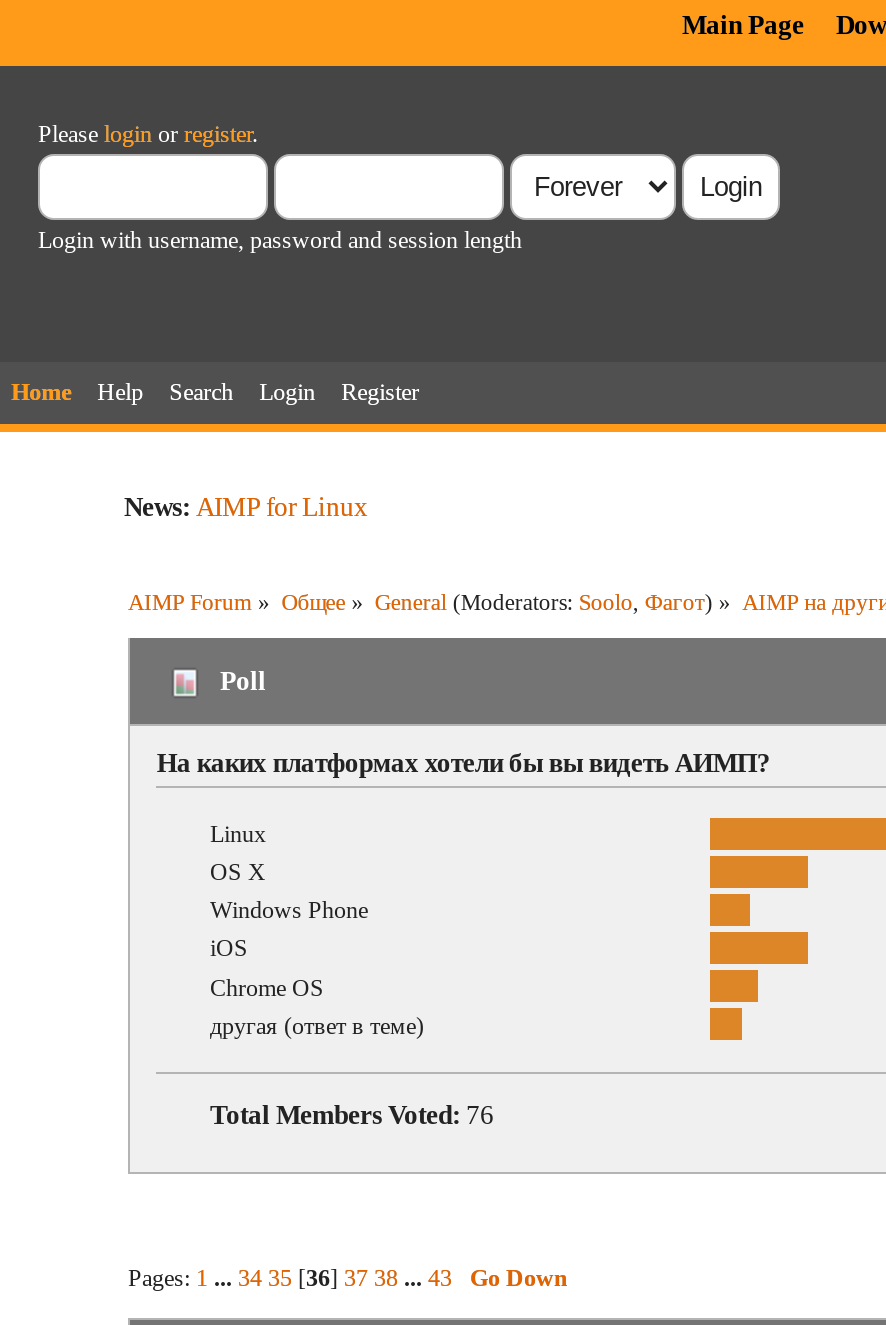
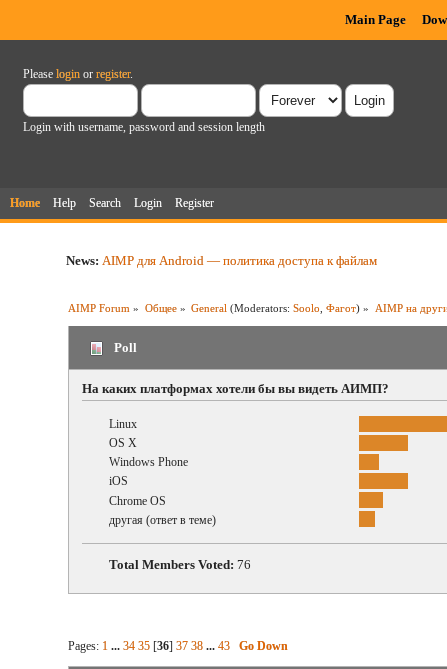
[124,492,368,522] News: AIMP for Linux -> [66,253,377,268] News: AIMP для Android — политика доступа к файлам

